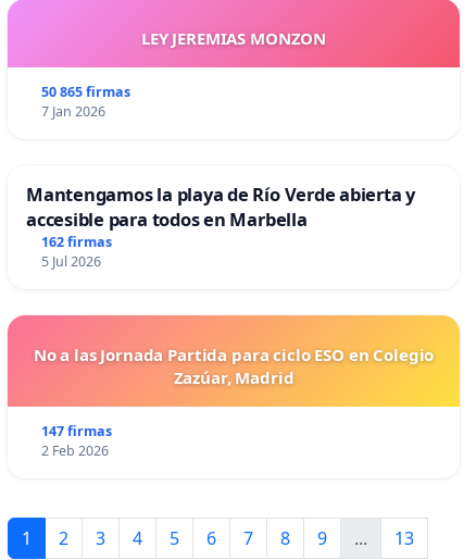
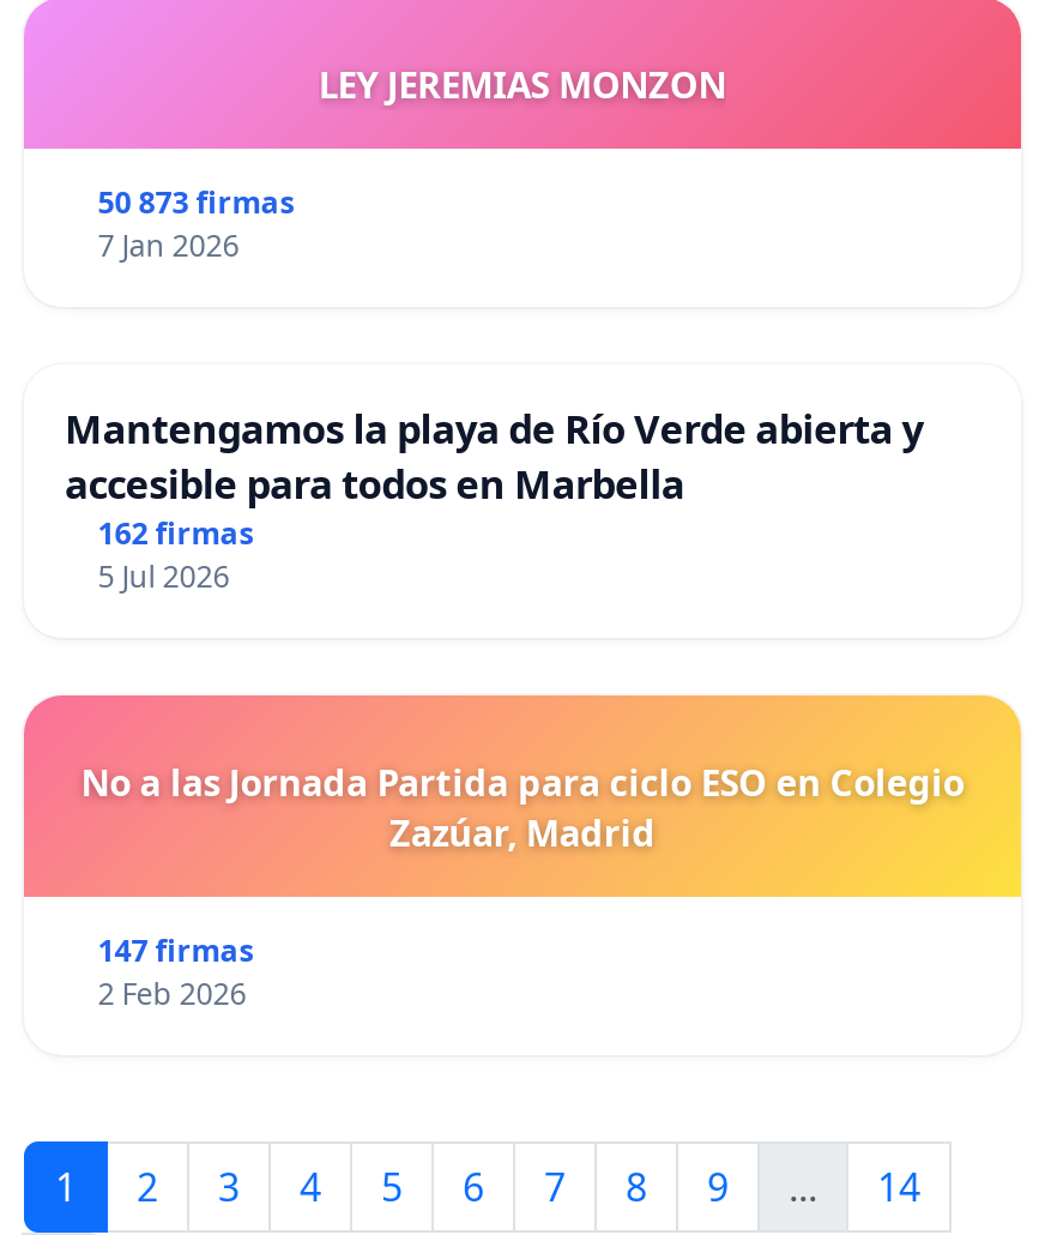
[41,83,130,101] 50 865 firmas -> [98,182,294,223] 50 873 firmas
[394,526,414,550] 13 -> [877,1161,920,1213] 14

